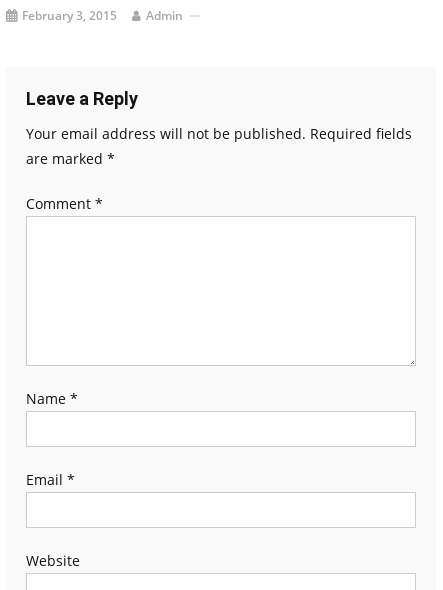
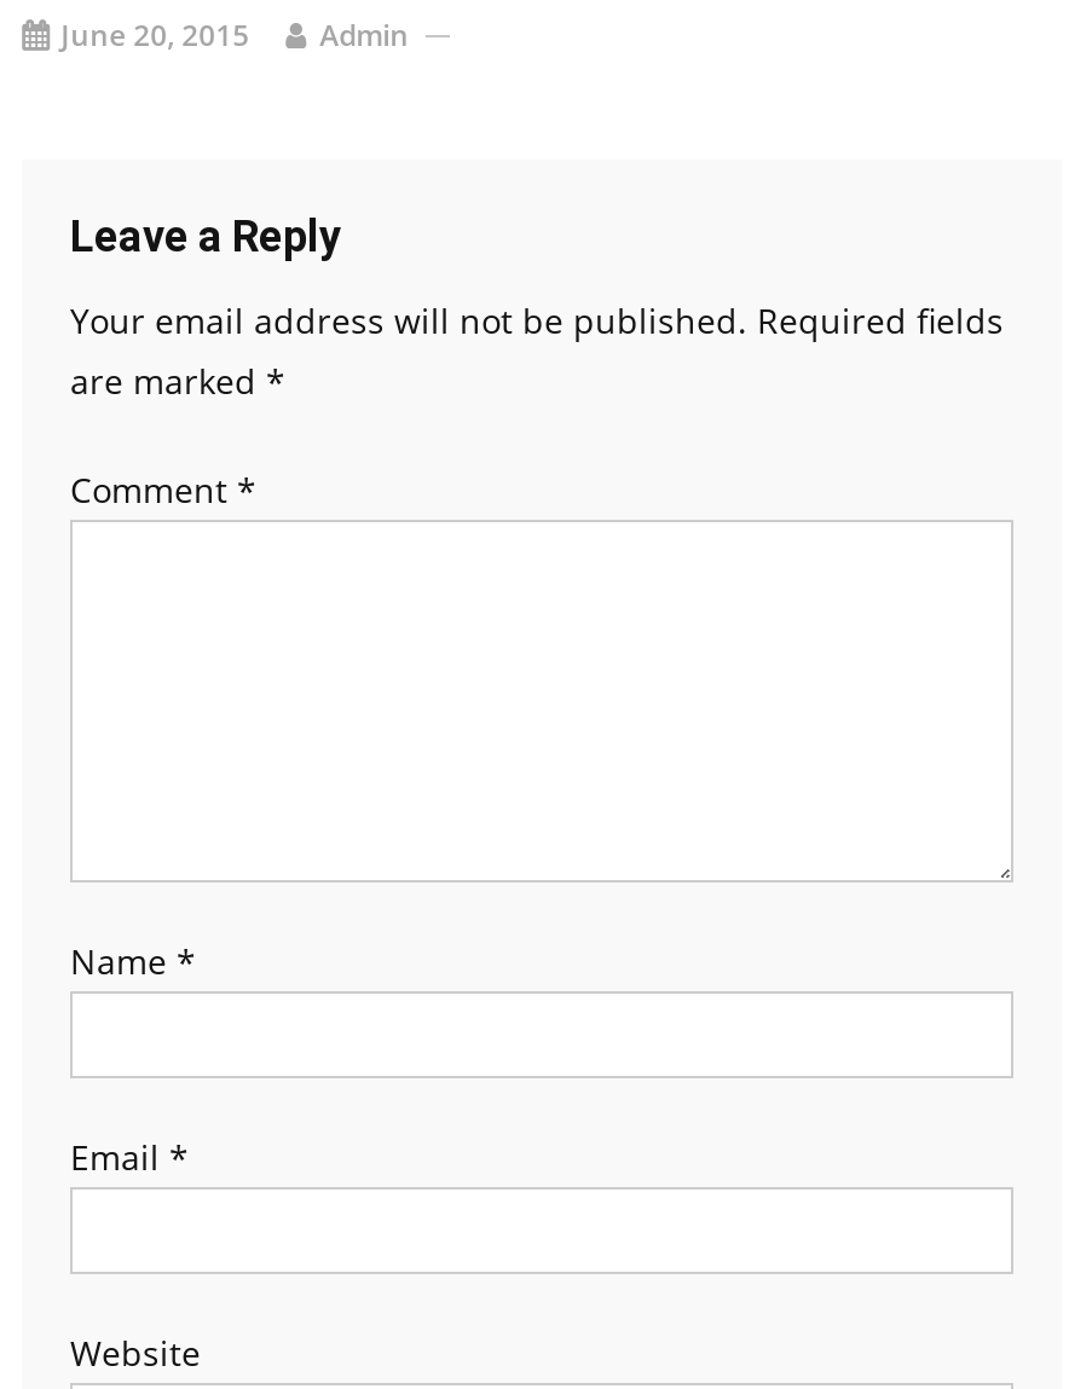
[22,7,183,24] February 3, 2015 Admin -> [61,15,409,57] June 20, 2015 Admin

